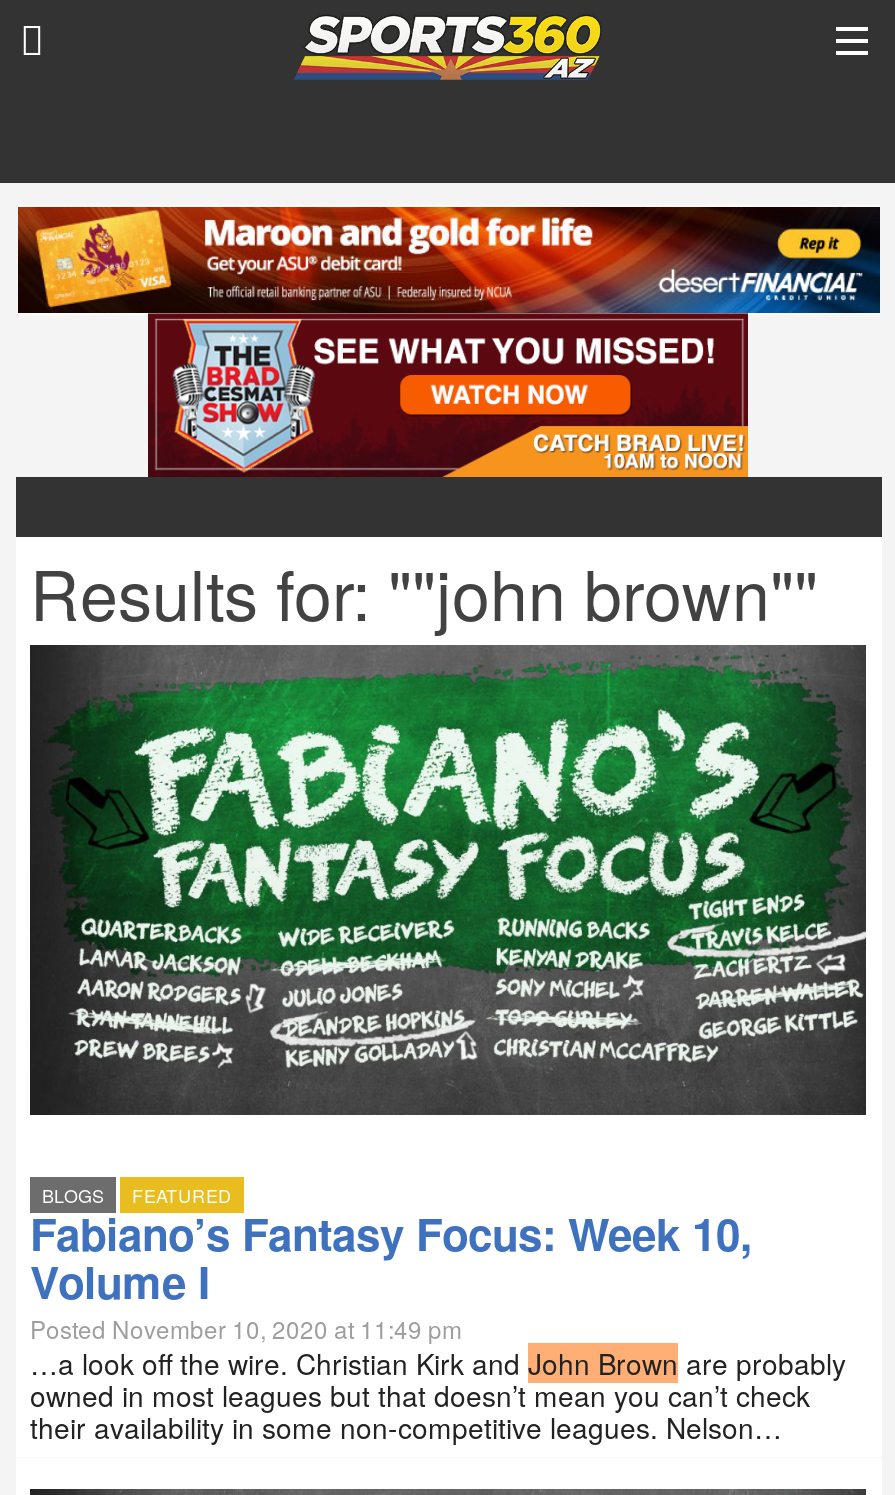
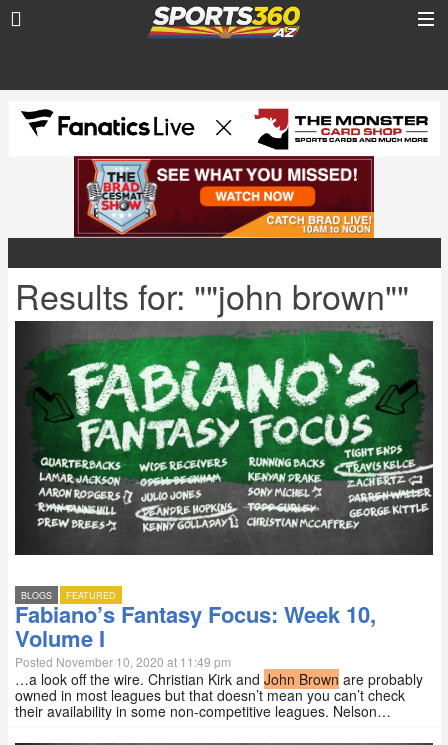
[16,205,882,315] [image] -> [9,102,440,157] [image]

